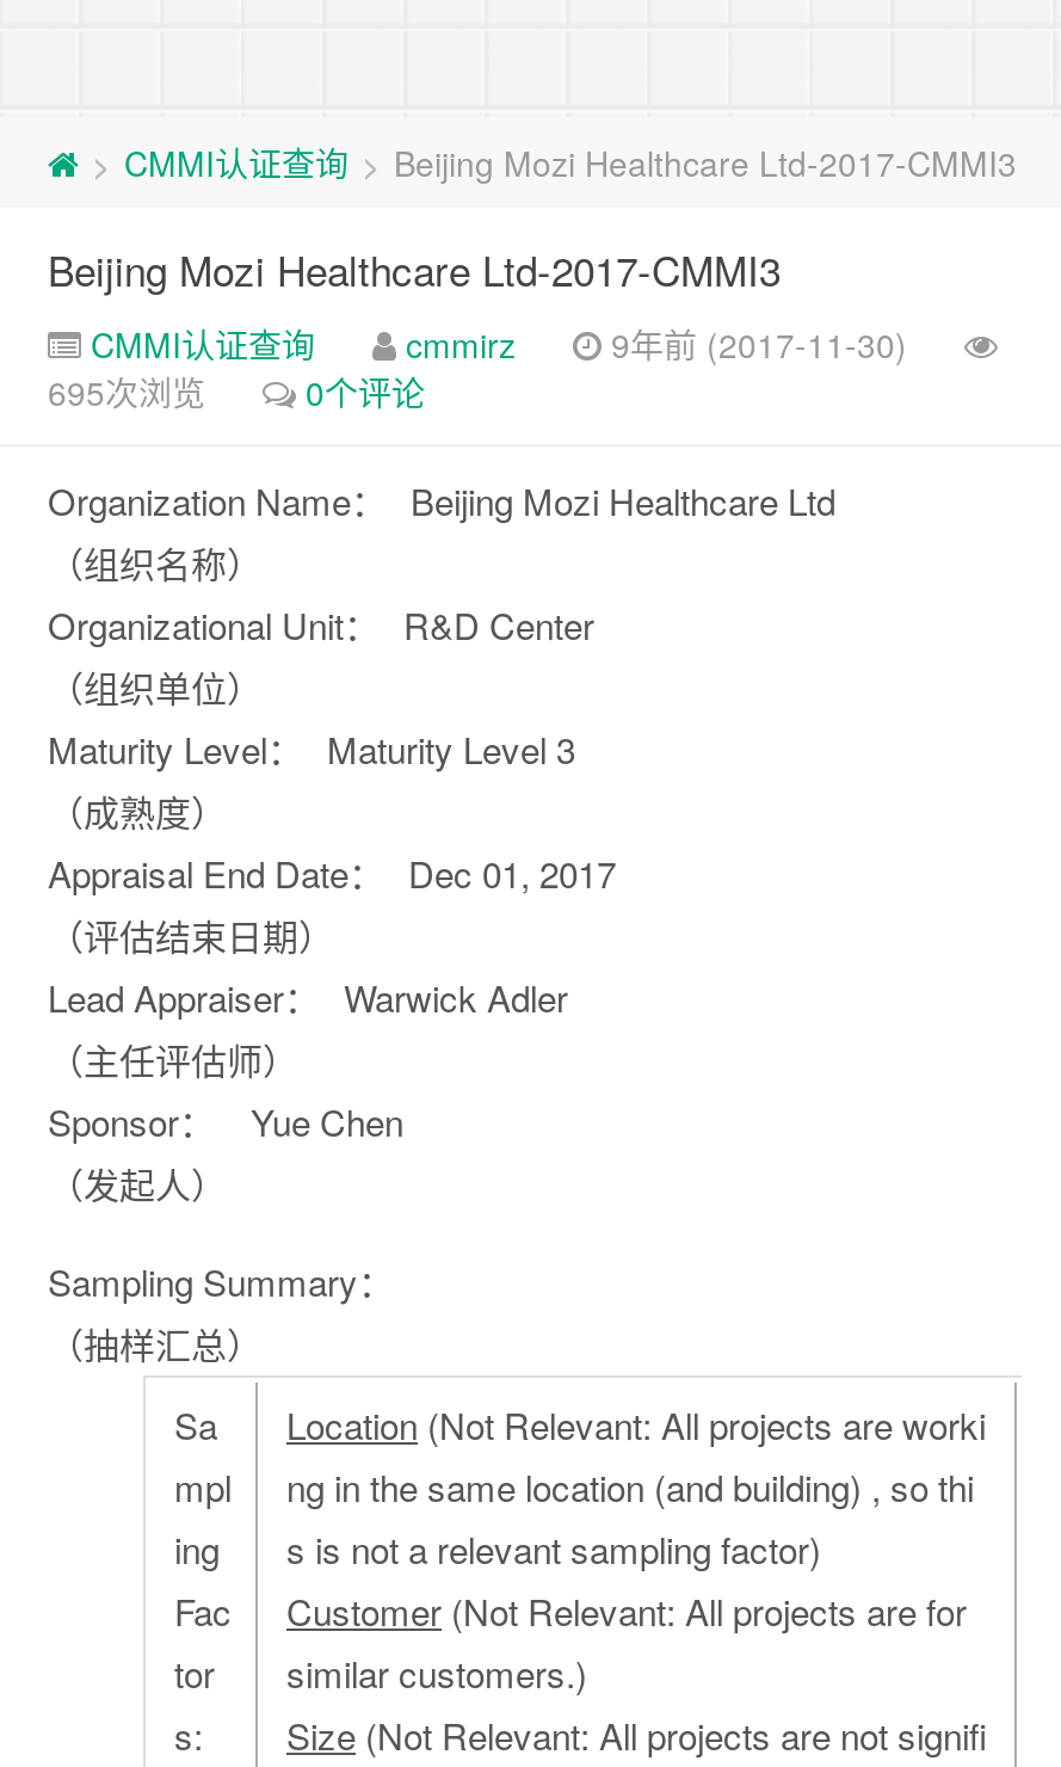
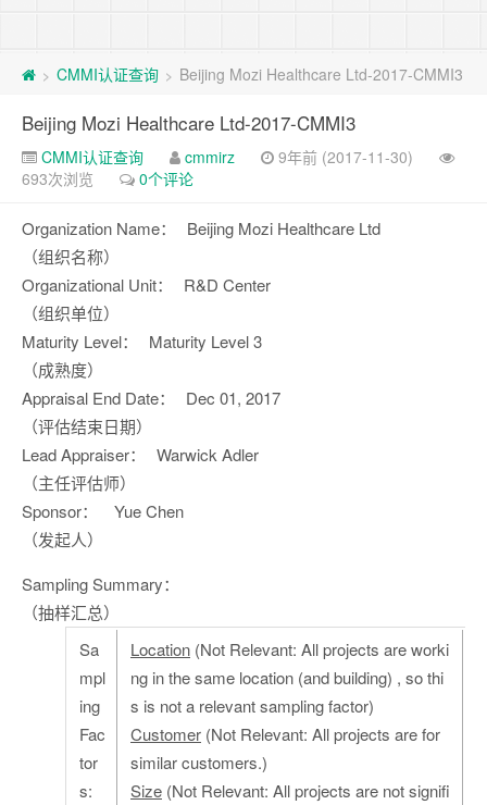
[48,368,205,415] 695次浏览 -> [22,168,93,189] 693次浏览

